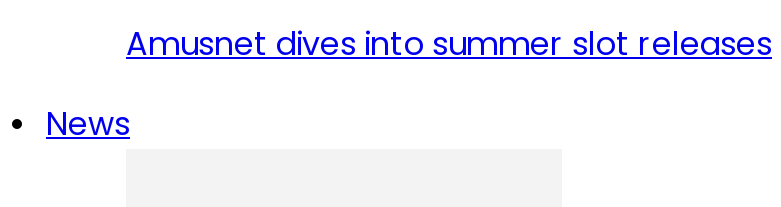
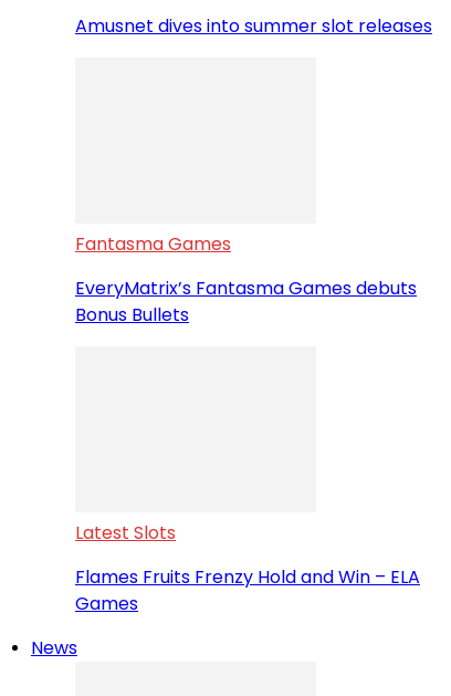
none -> [75,231,417,328] Fantasma Games | EveryMatrix’s Fantasma Games debuts | Bonus Bullets
none -> [75,520,420,616] Latest Slots | Flames Fruits Frenzy Hold and Win – ELA | Games

